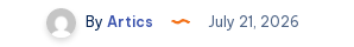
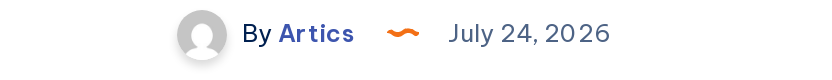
[204,13,299,31] July 21, 2026 -> [442,17,610,47] July 24, 2026

